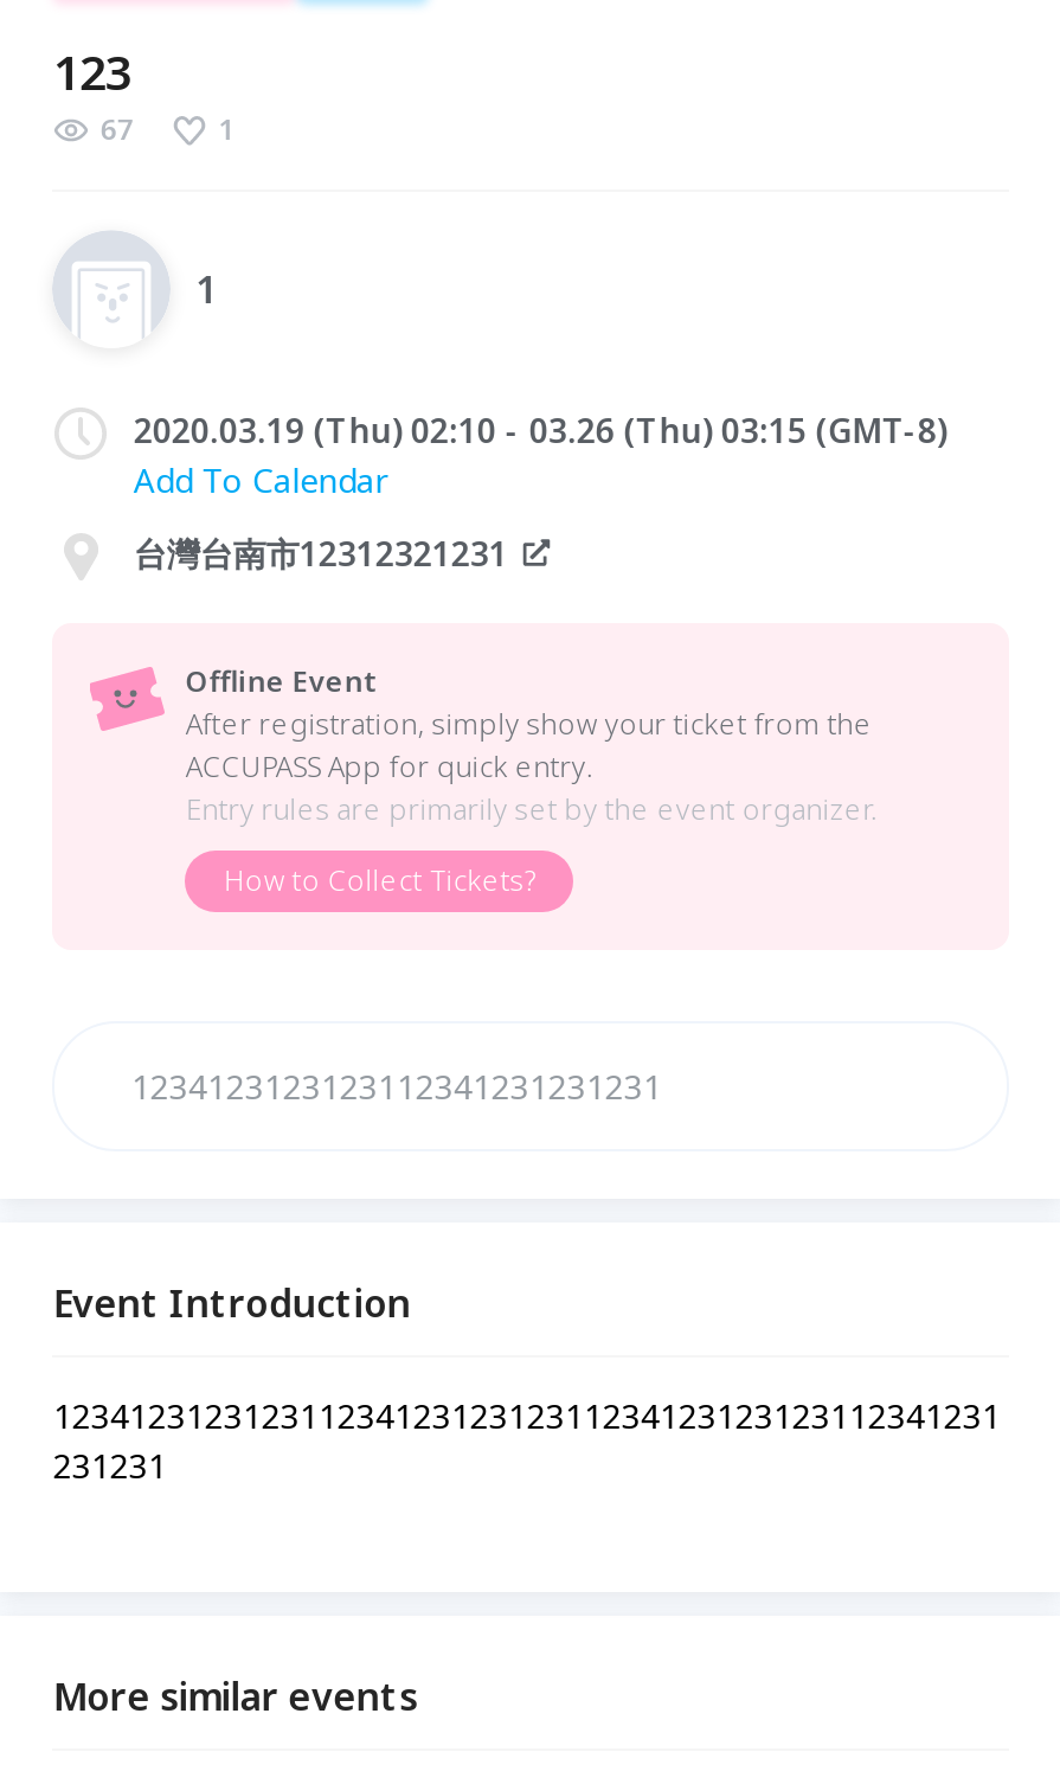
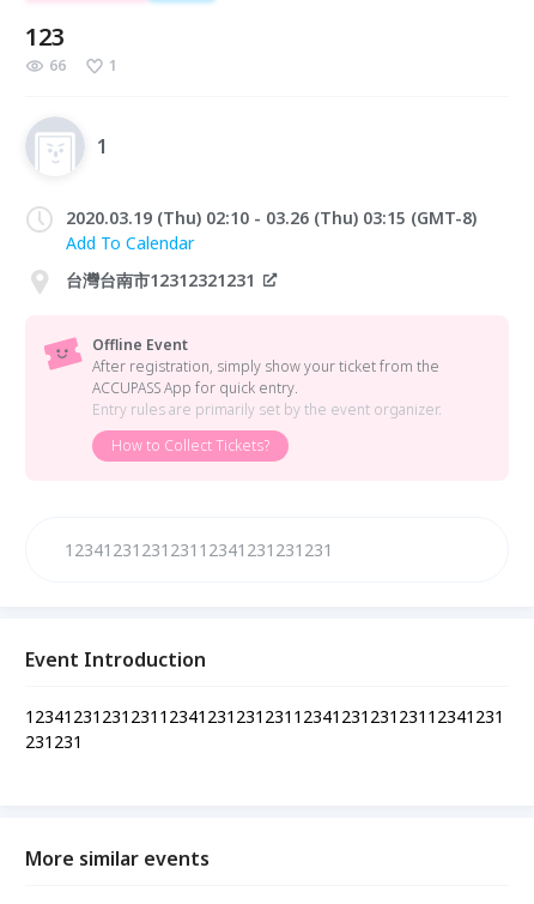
[100,109,134,149] 67 -> [50,55,66,75] 66

